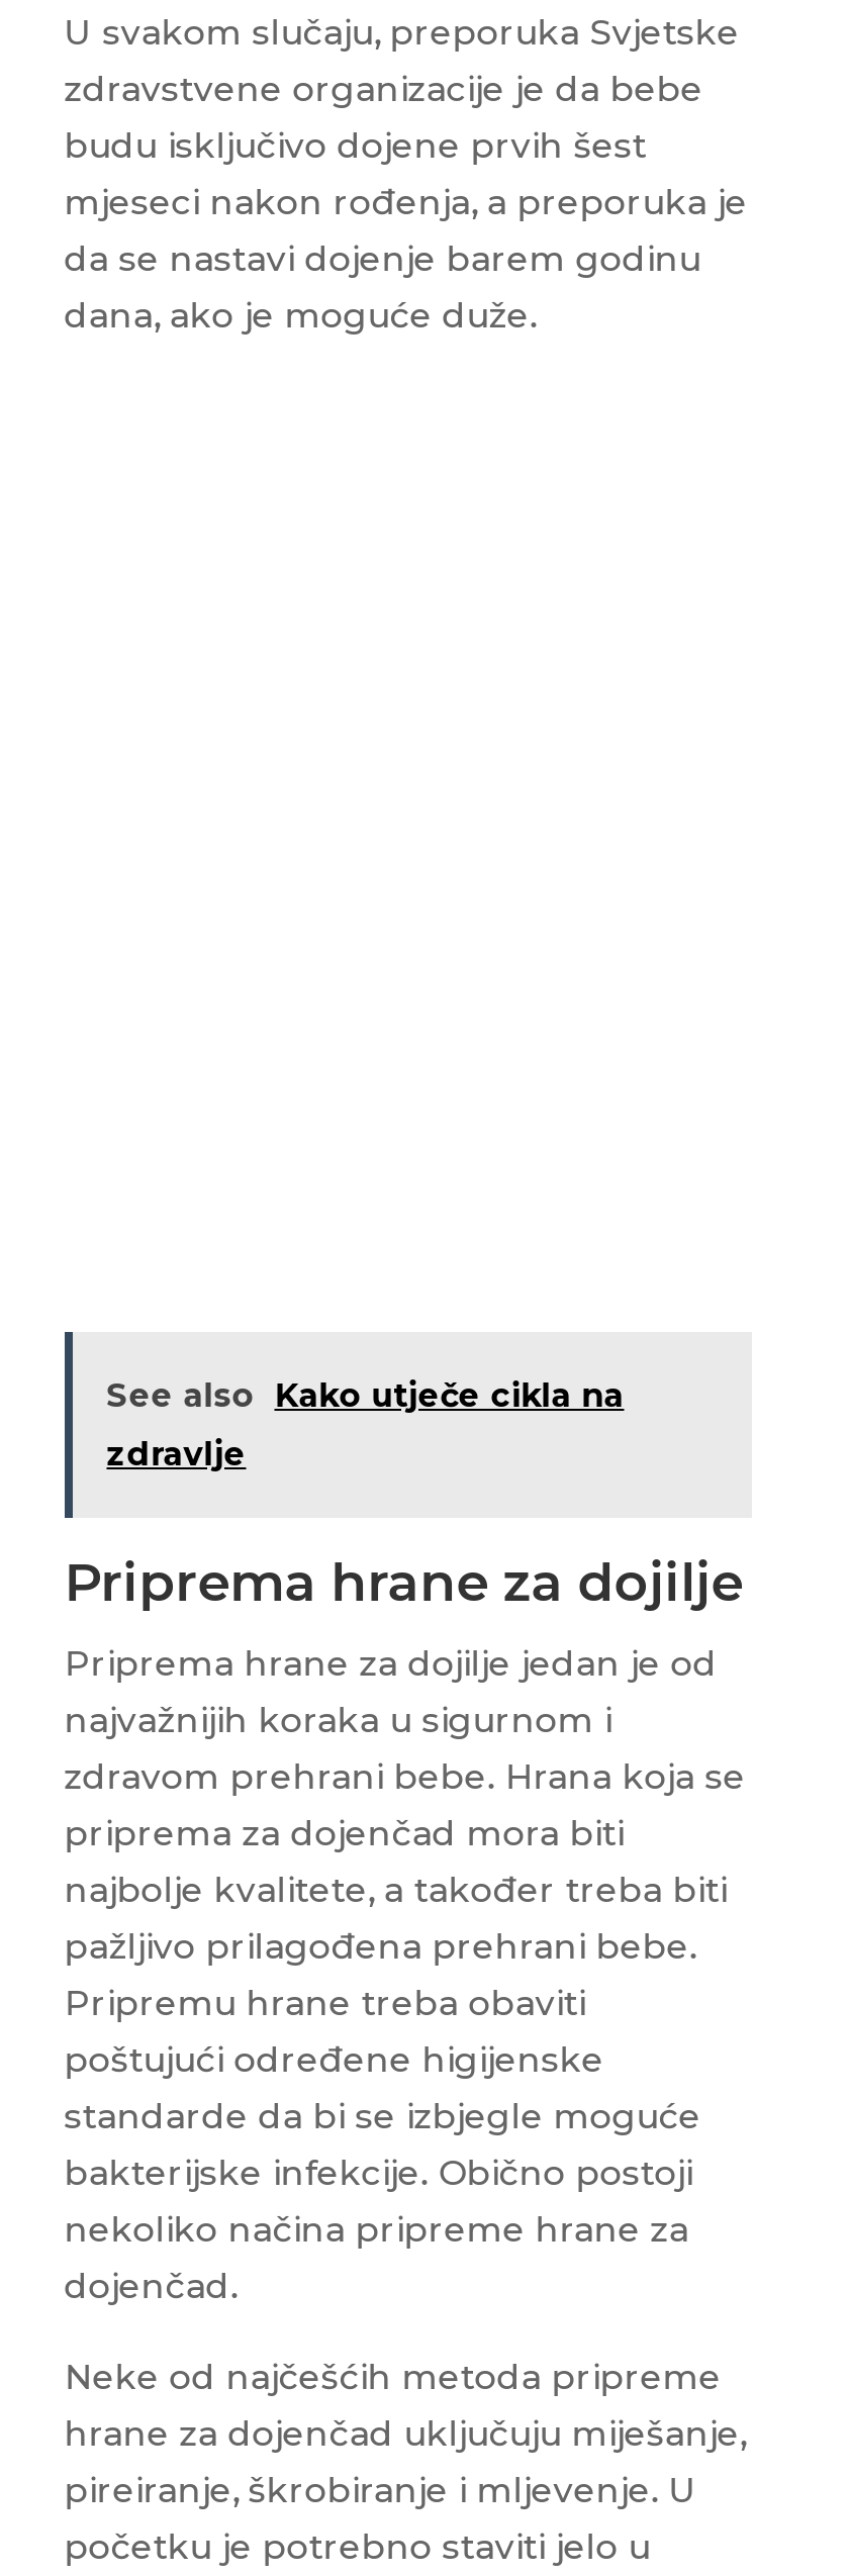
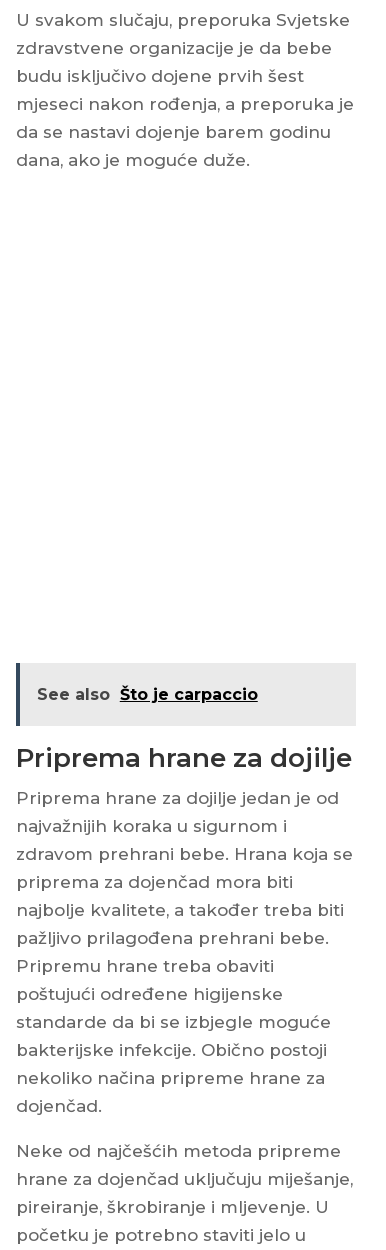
[107,1377,624,1474] See also Kako utječe cikla na | zdravlje -> [37,685,258,704] See also Što je carpaccio

